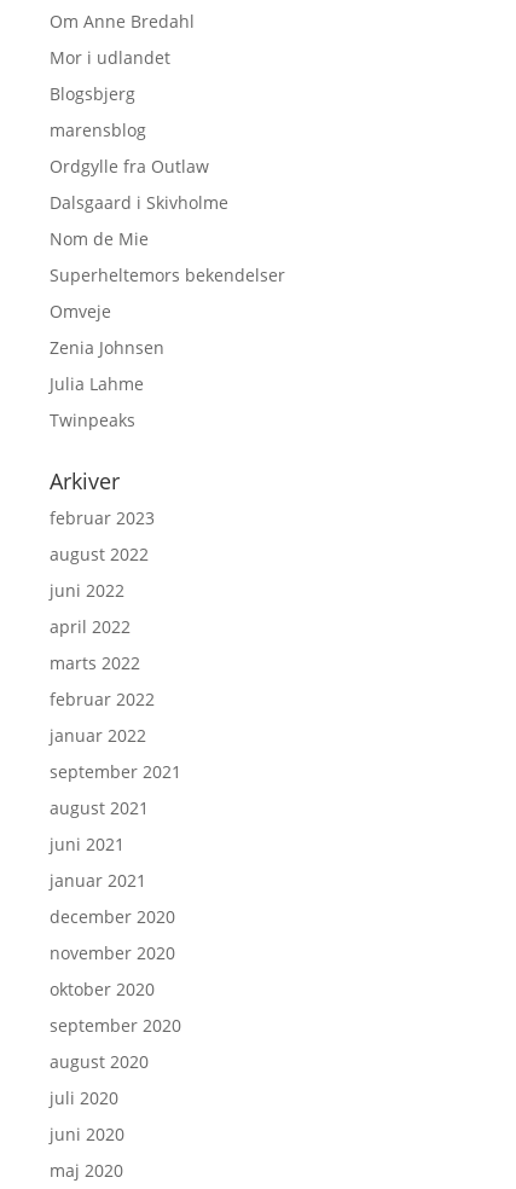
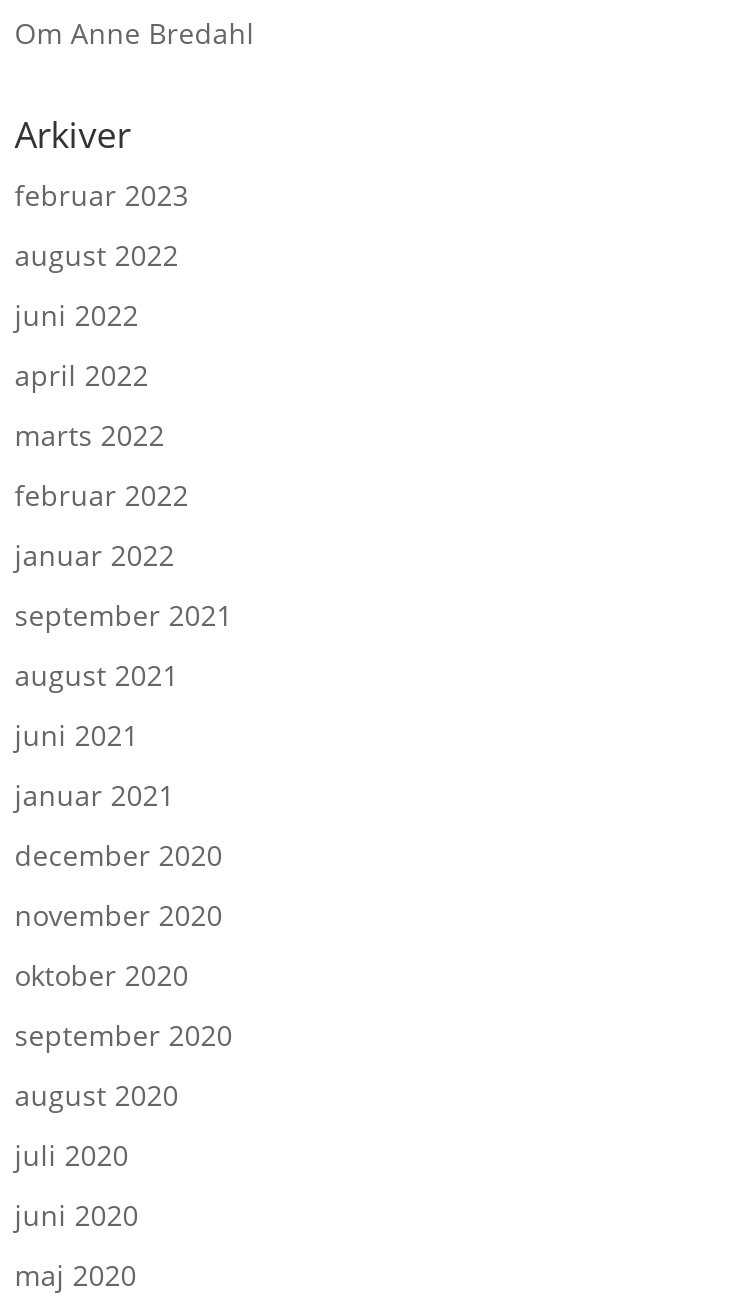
[49,46,285,431] Mor i udlandet | Blogsbjerg | marensblog | Ordgylle fra Outlaw | Dalsgaard i Skivholme | Nom de Mie | Superheltemors bekendelser | Omveje | Zenia Johnsen | Julia Lahme | Twinpeaks -> none

